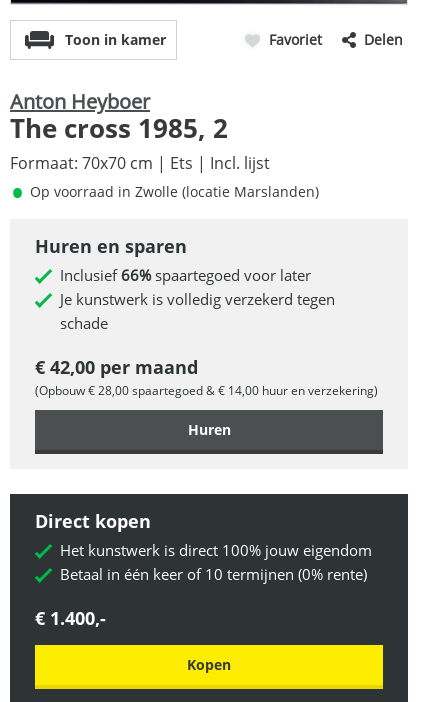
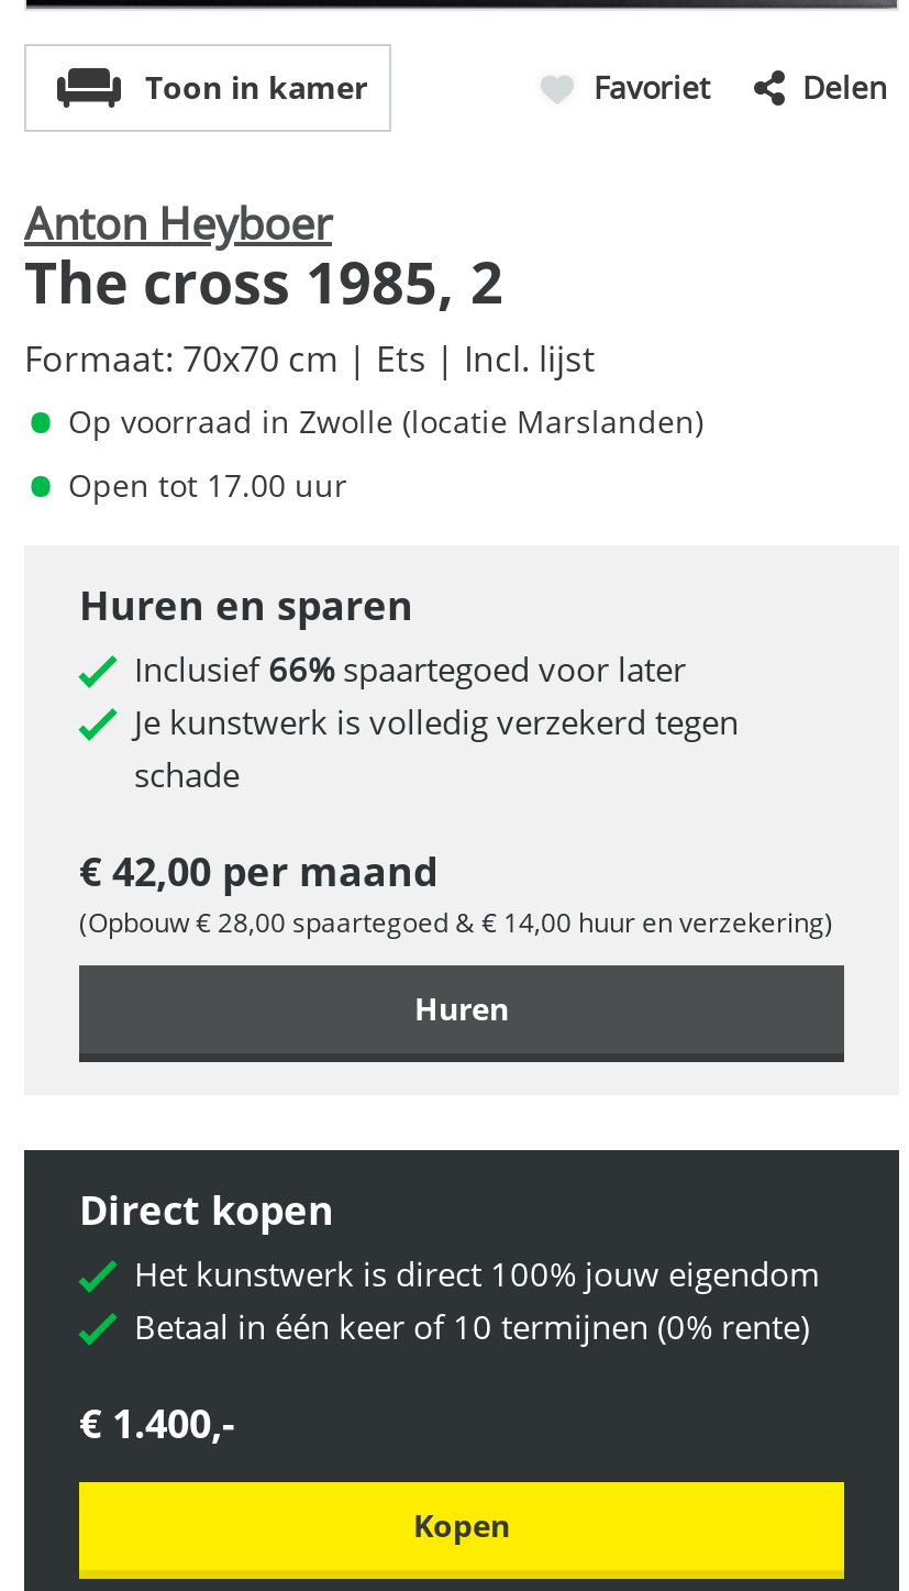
none -> [68,465,347,507] Open tot 17.00 uur

